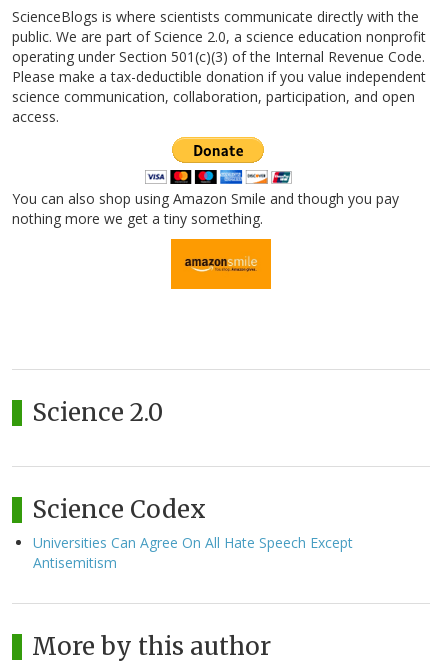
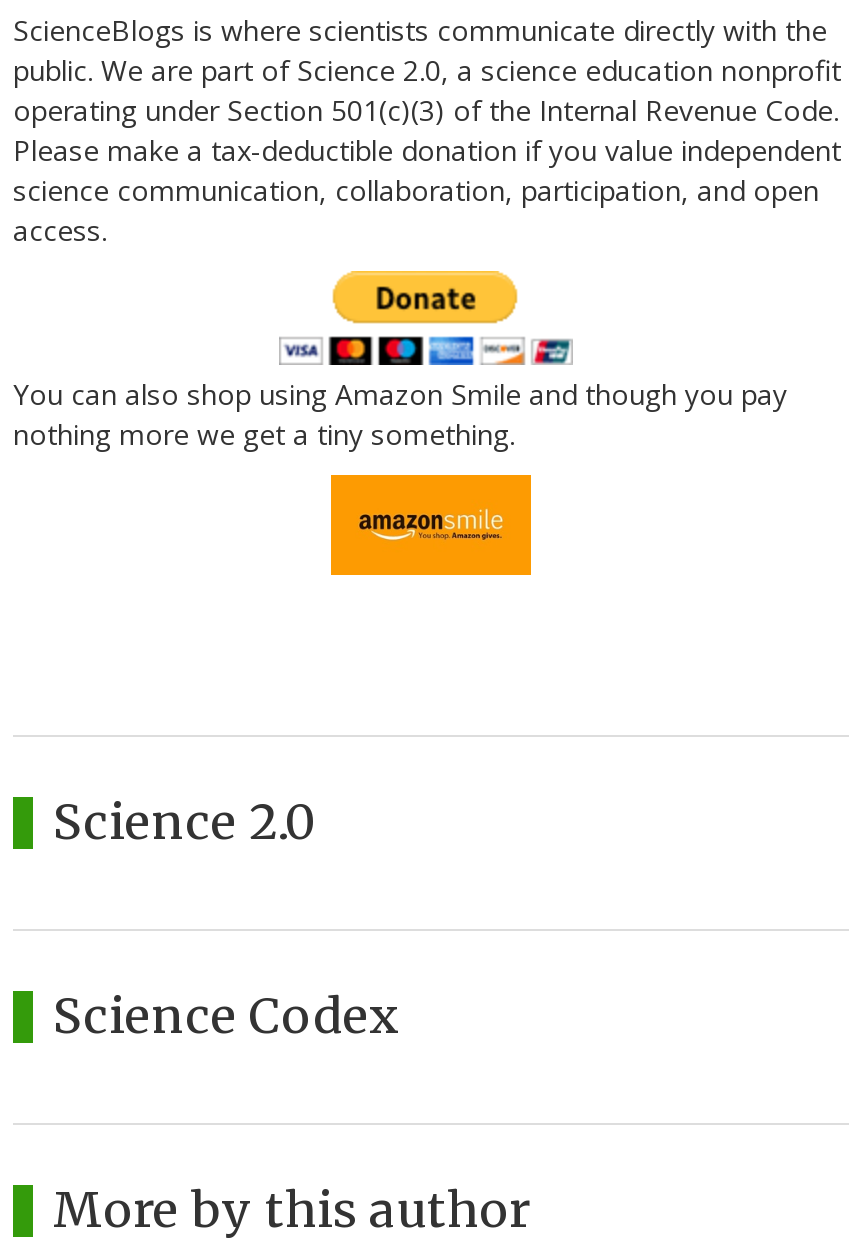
[33,533,353,572] Universities Can Agree On All Hate Speech Except | Antisemitism -> none

